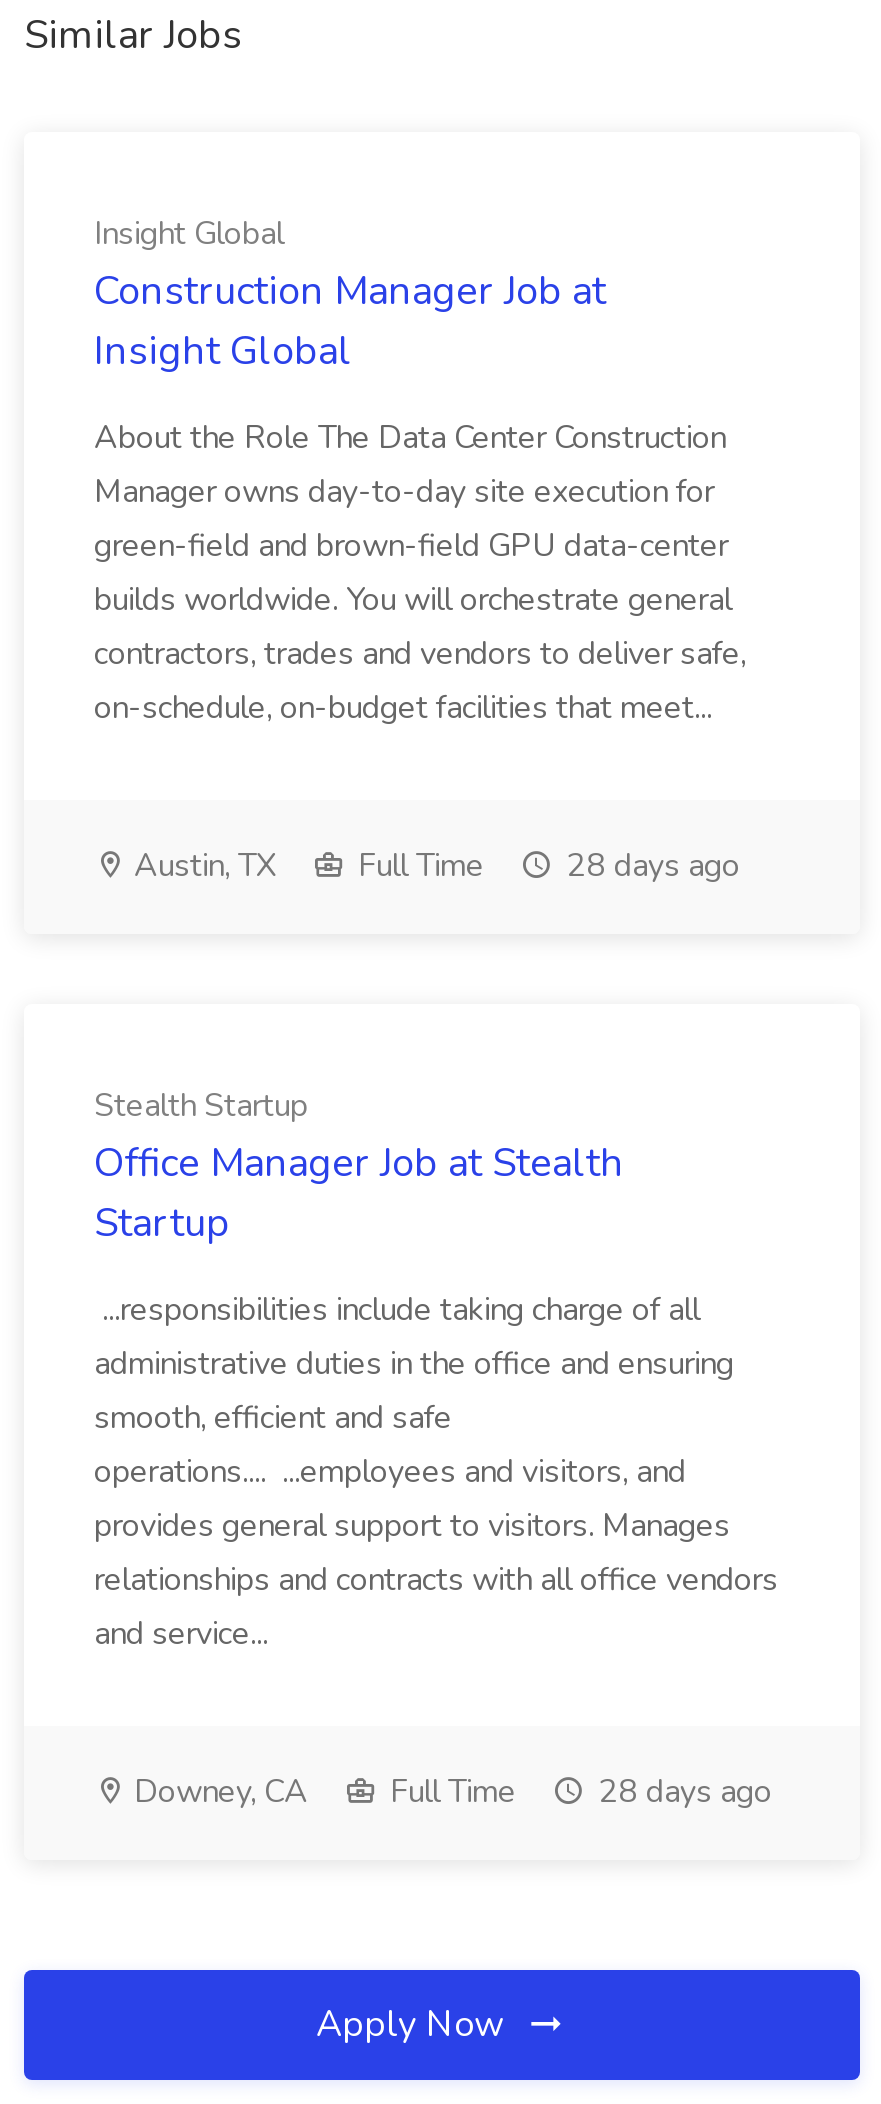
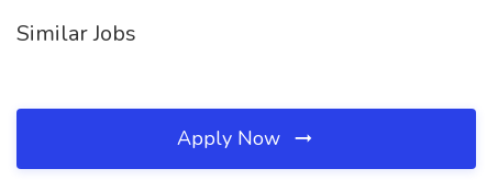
[94,212,746,730] Insight Global | Construction Manager Job at | Insight Global | About the Role The Data Center Construction | Manager owns day-to-day site execution for | green-field and brown-field GPU data-center | builds worldwide. You will orchestrate general | contractors, trades and vendors to deliver safe, | on-schedule, on-budget facilities that meet... -> none
[126,844,740,888] Austin, TX | Full Time | 28 days ago -> none
[94,1084,778,1656] Stealth Startup | Office Manager Job at Stealth | Startup | ...responsibilities include taking charge of all | administrative duties in the office and ensuring | smooth, efficient and safe | operations.... ...employees and visitors, and | provides general support to visitors. Manages | relationships and contracts with all office vendors | and service... -> none
[126,1770,772,1814] Downey, CA | Full Time | 28 days ago -> none

